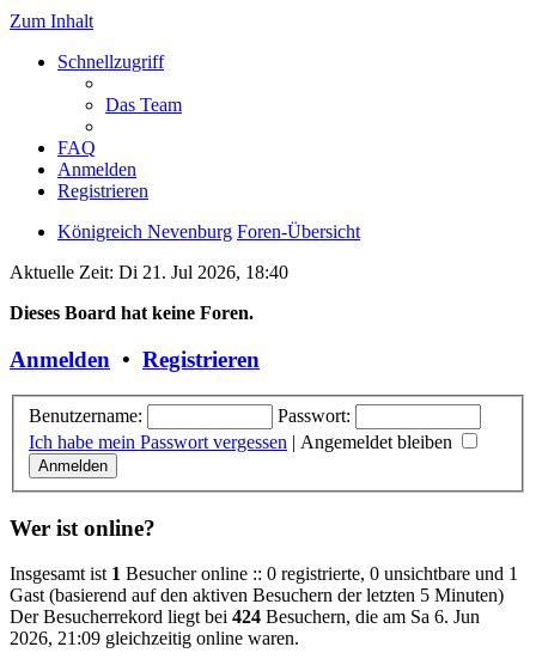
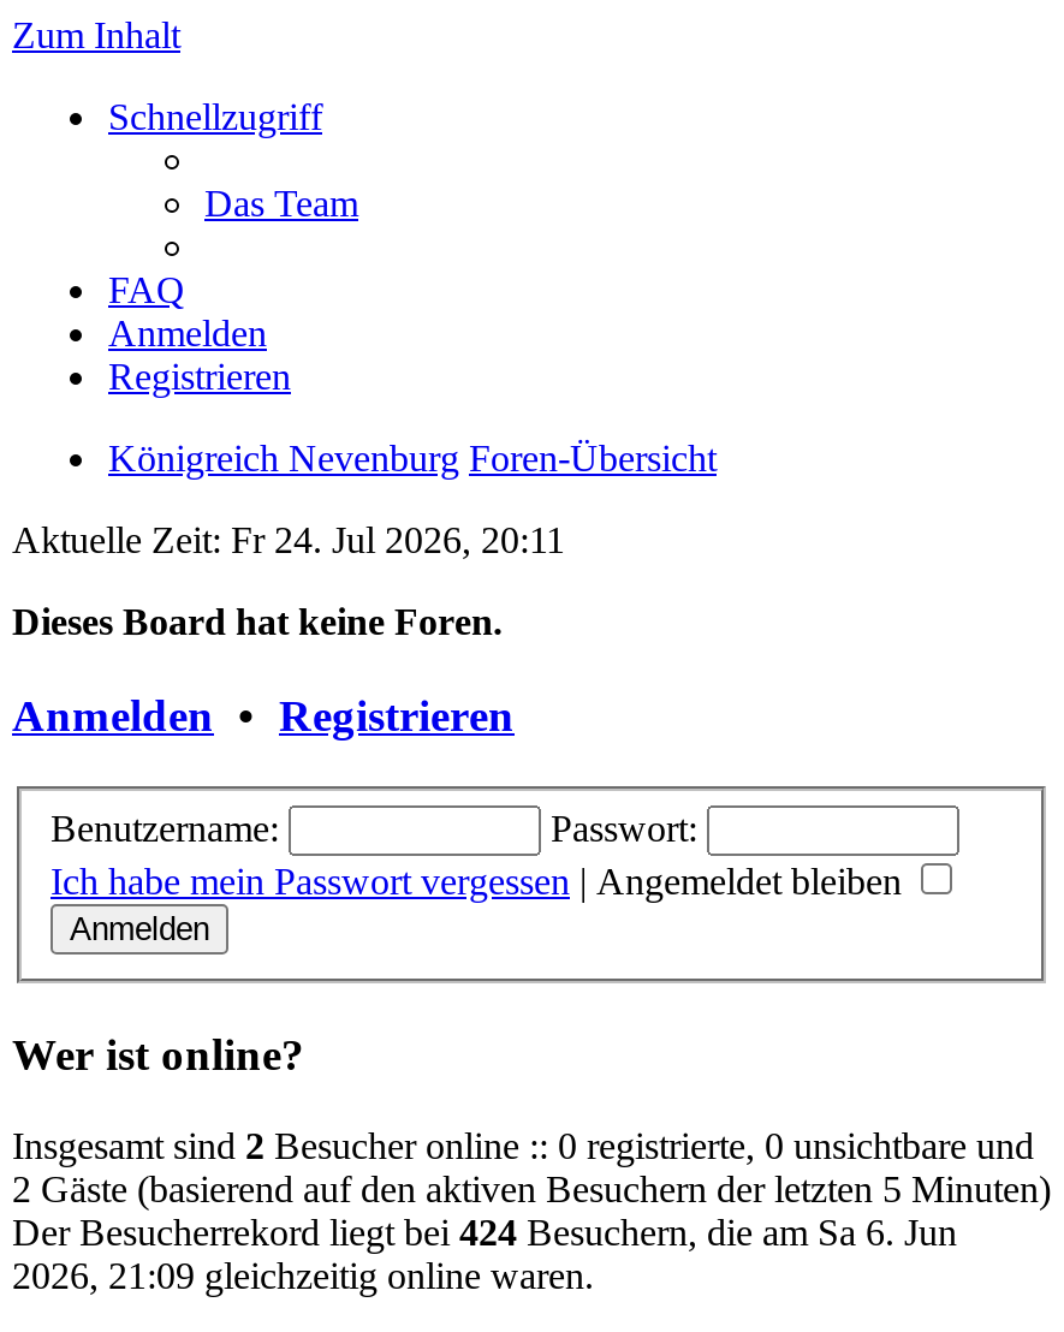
[10,262,288,282] Aktuelle Zeit: Di 21. Jul 2026, 18:40 -> [12,519,565,560] Aktuelle Zeit: Fr 24. Jul 2026, 20:11
[10,564,518,606] Insgesamt ist 1 Besucher online :: 0 registrierte, 0 unsichtbare und 1 | Gast (basierend auf den aktiven Besuchern der letzten 5 Minuten) -> [12,1126,1051,1210] Insgesamt sind 2 Besucher online :: 0 registrierte, 0 unsichtbare und | 2 Gäste (basierend auf den aktiven Besuchern der letzten 5 Minuten)

